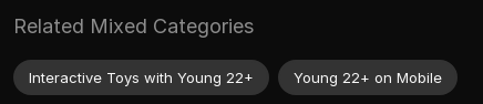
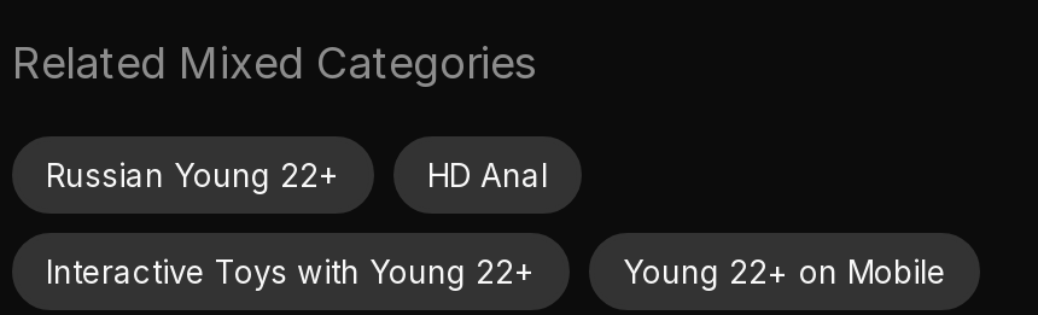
none -> [46,155,548,194] Russian Young 22+ | HD Anal

